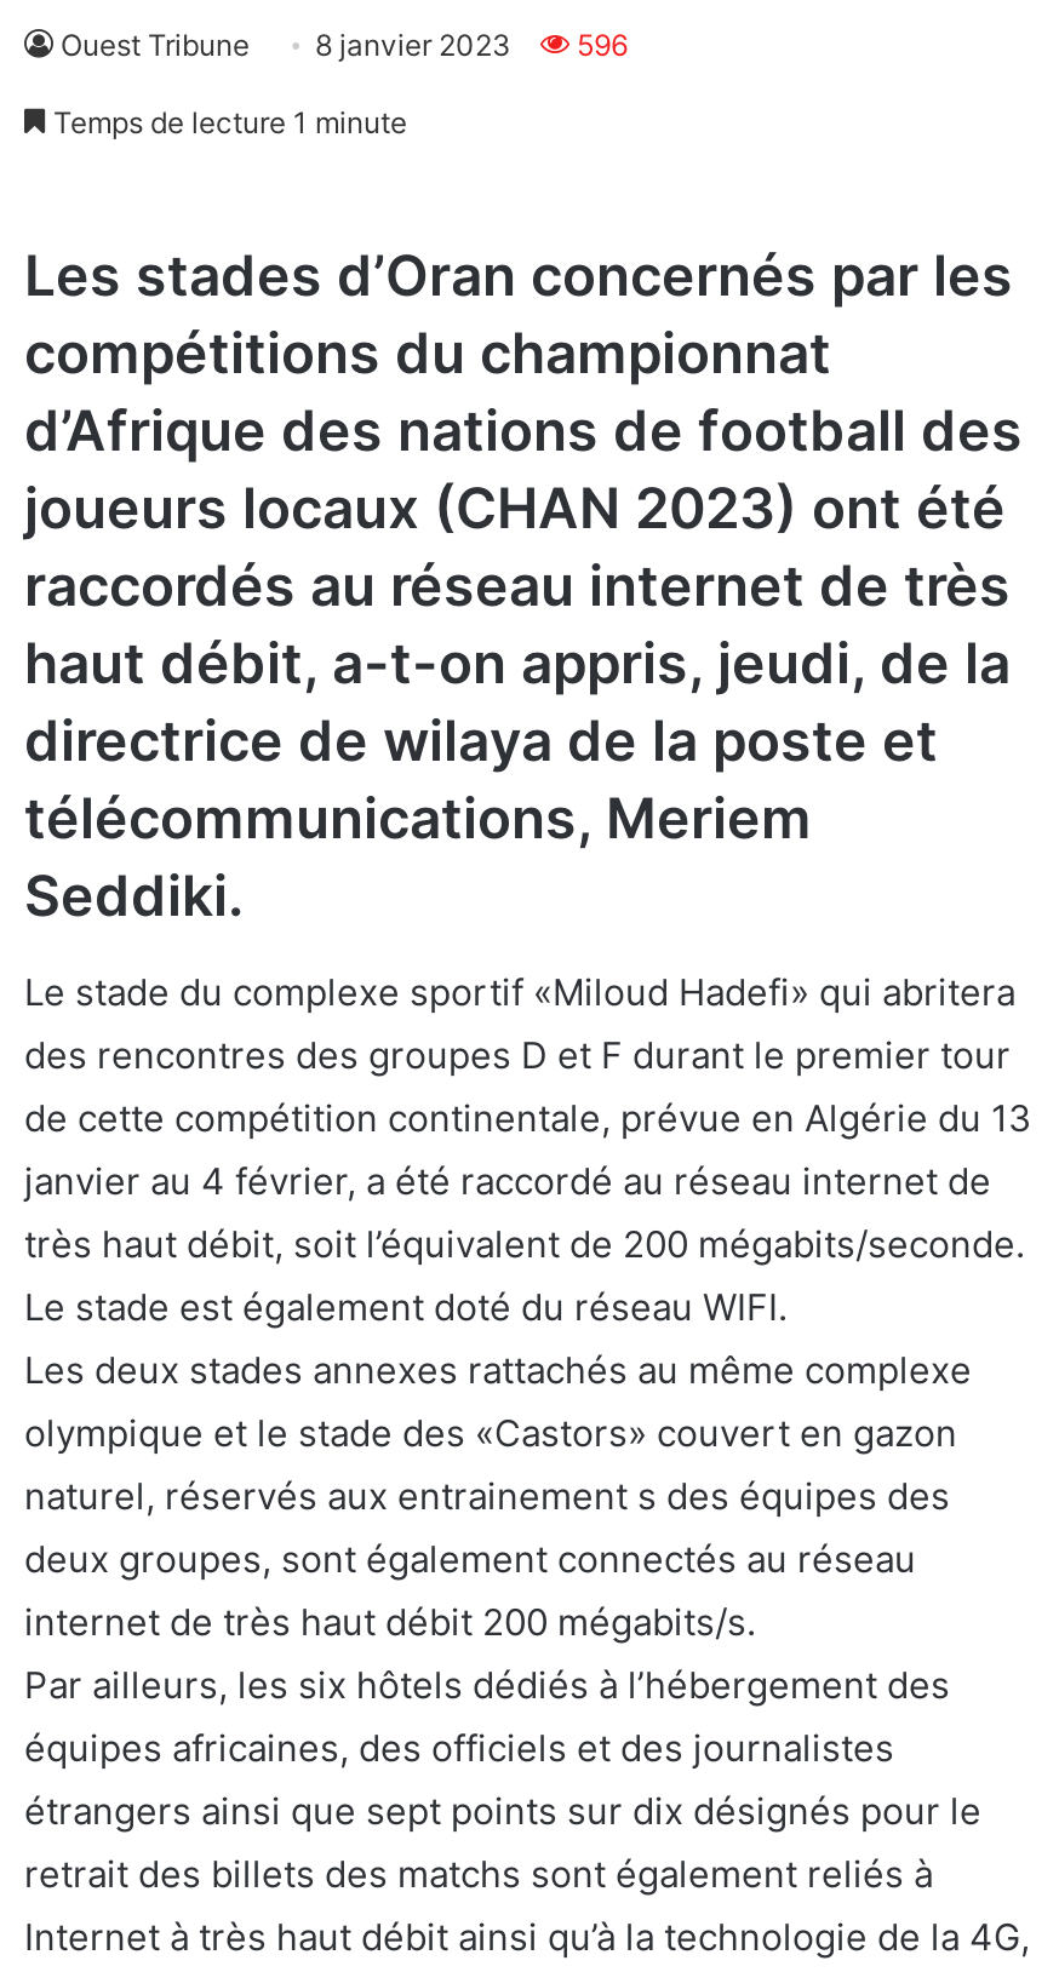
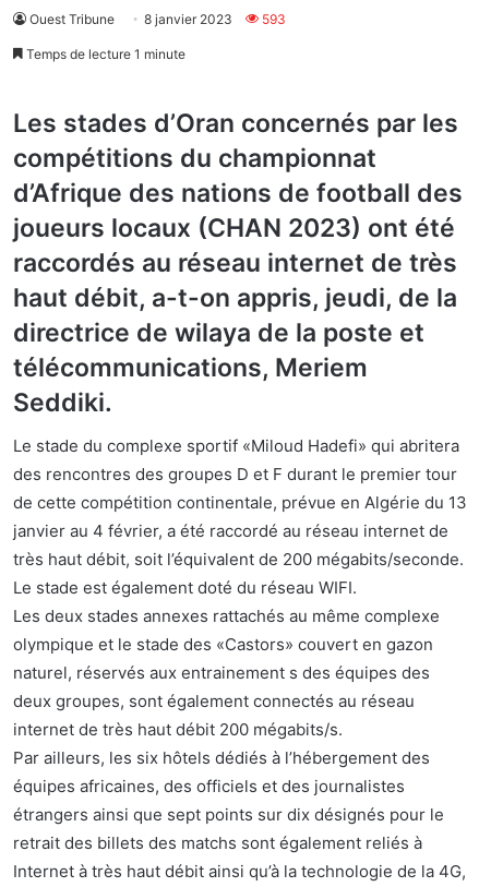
[61,26,628,62] Ouest Tribune 8 janvier 2023 596 -> [29,11,286,27] Ouest Tribune 8 janvier 2023 593

